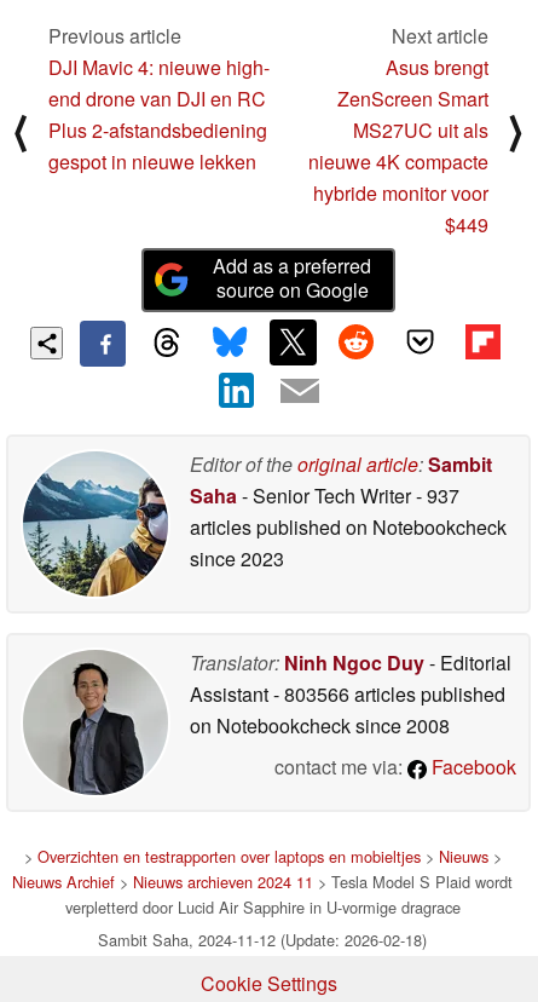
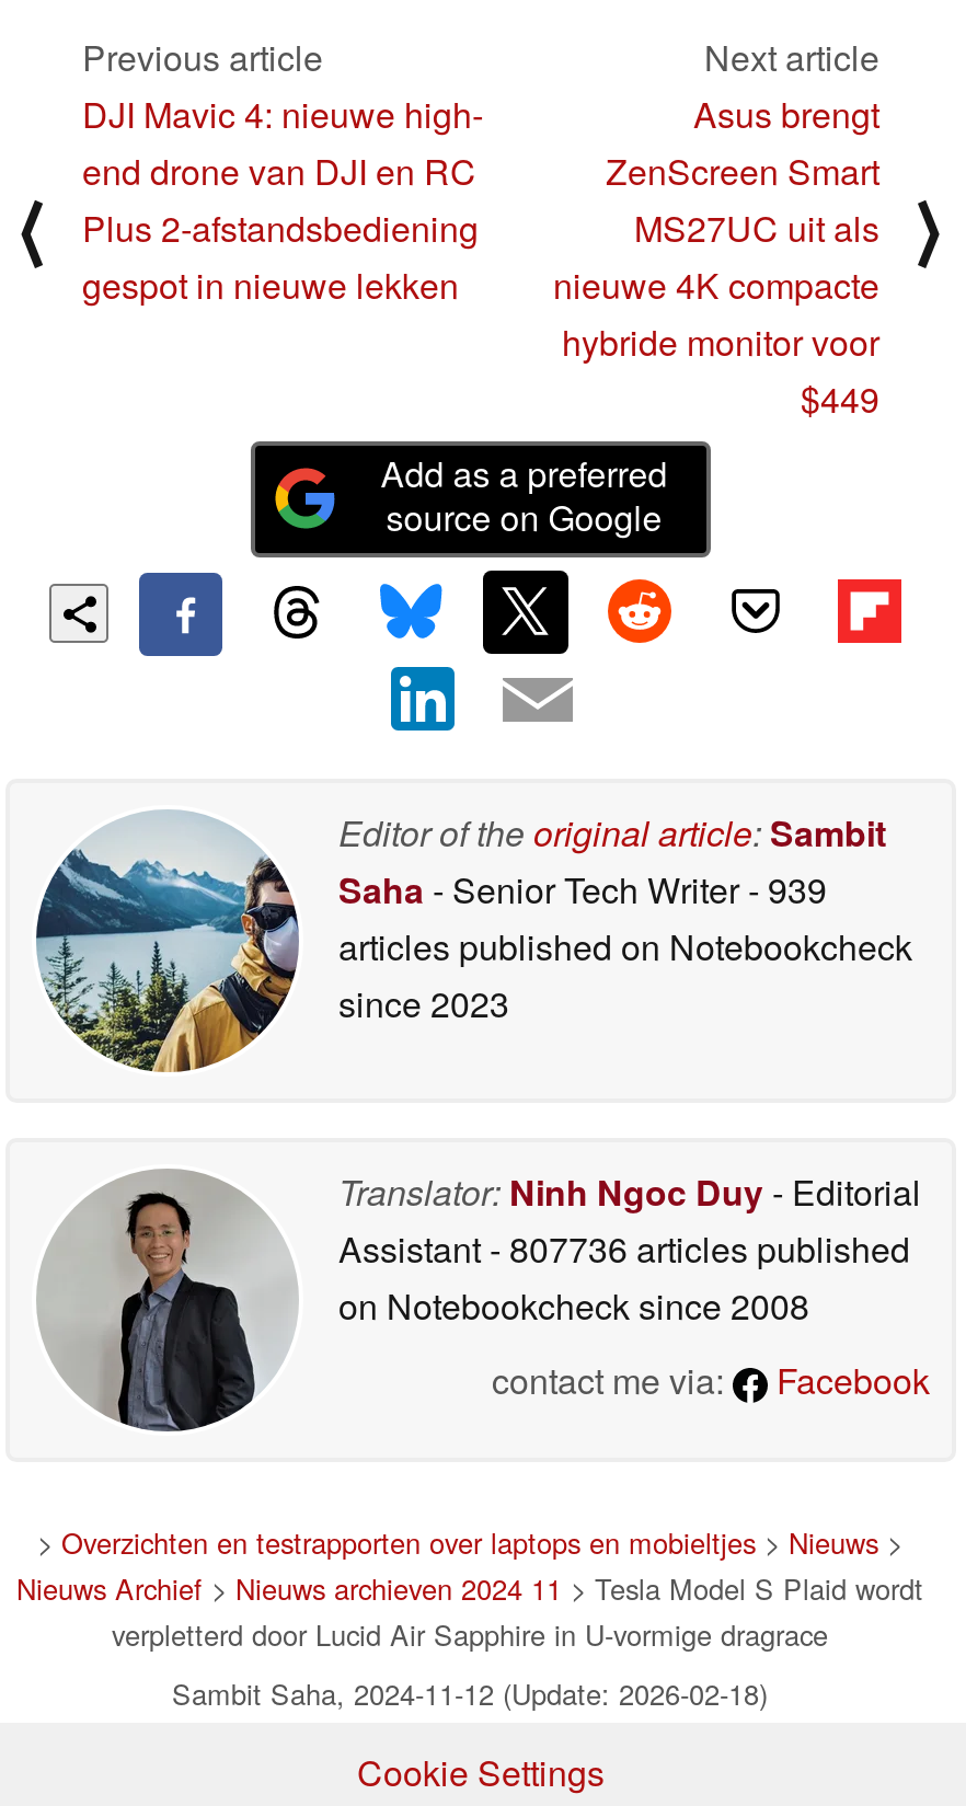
[190,482,459,509] Saha - Senior Tech Writer - 937 -> [338,864,827,914] Saha - Senior Tech Writer - 939
[190,680,505,708] Assistant - 803566 articles published -> [338,1223,910,1274] Assistant - 807736 articles published

